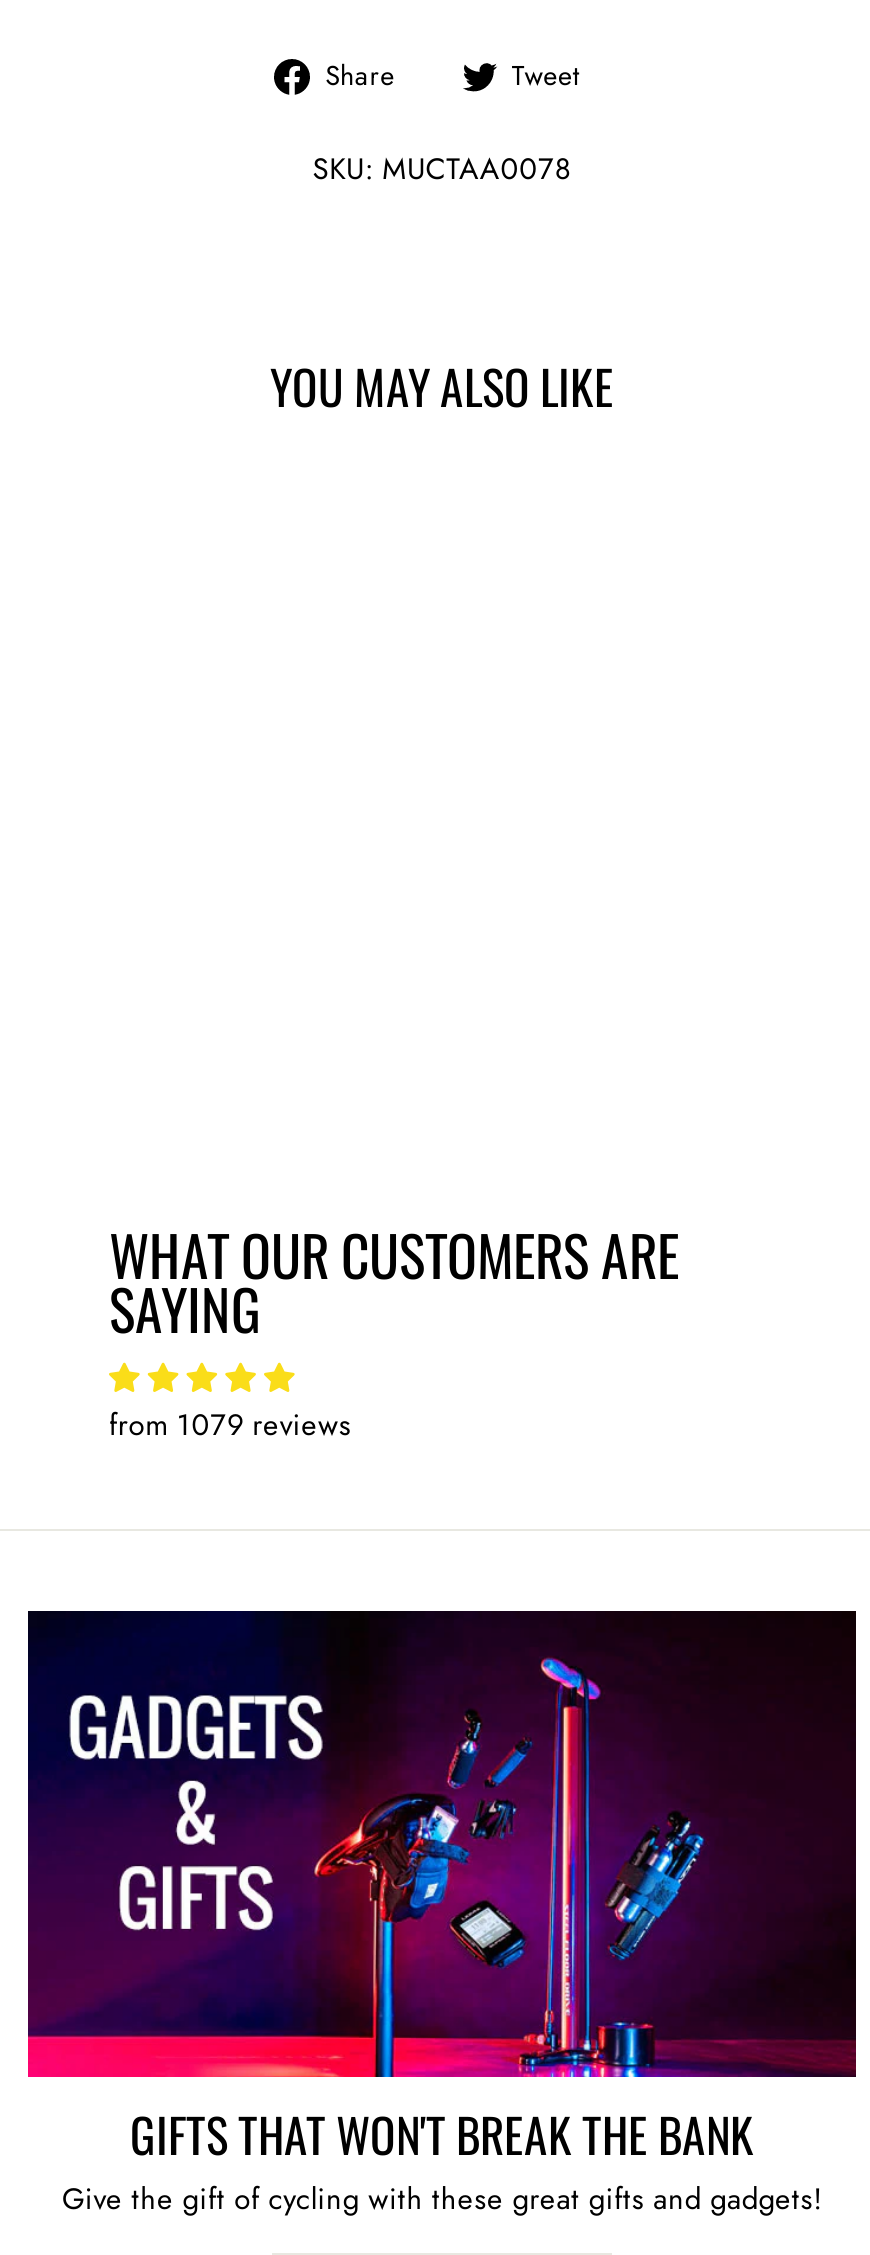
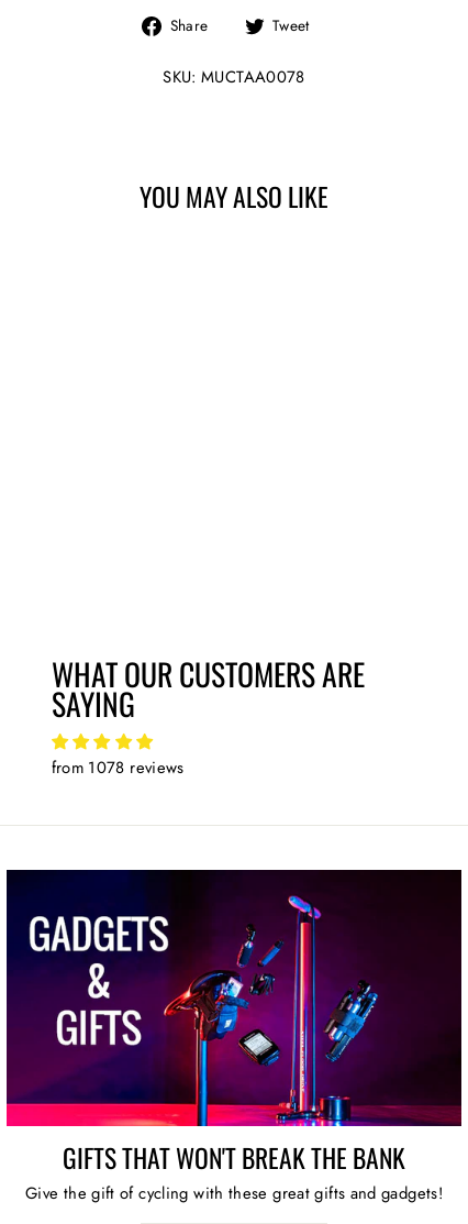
[109,1403,352,1447] from 1079 reviews -> [51,755,184,779] from 1078 reviews

